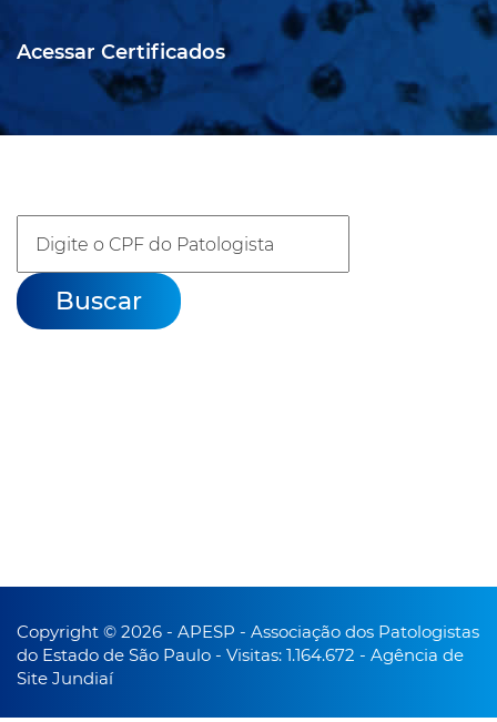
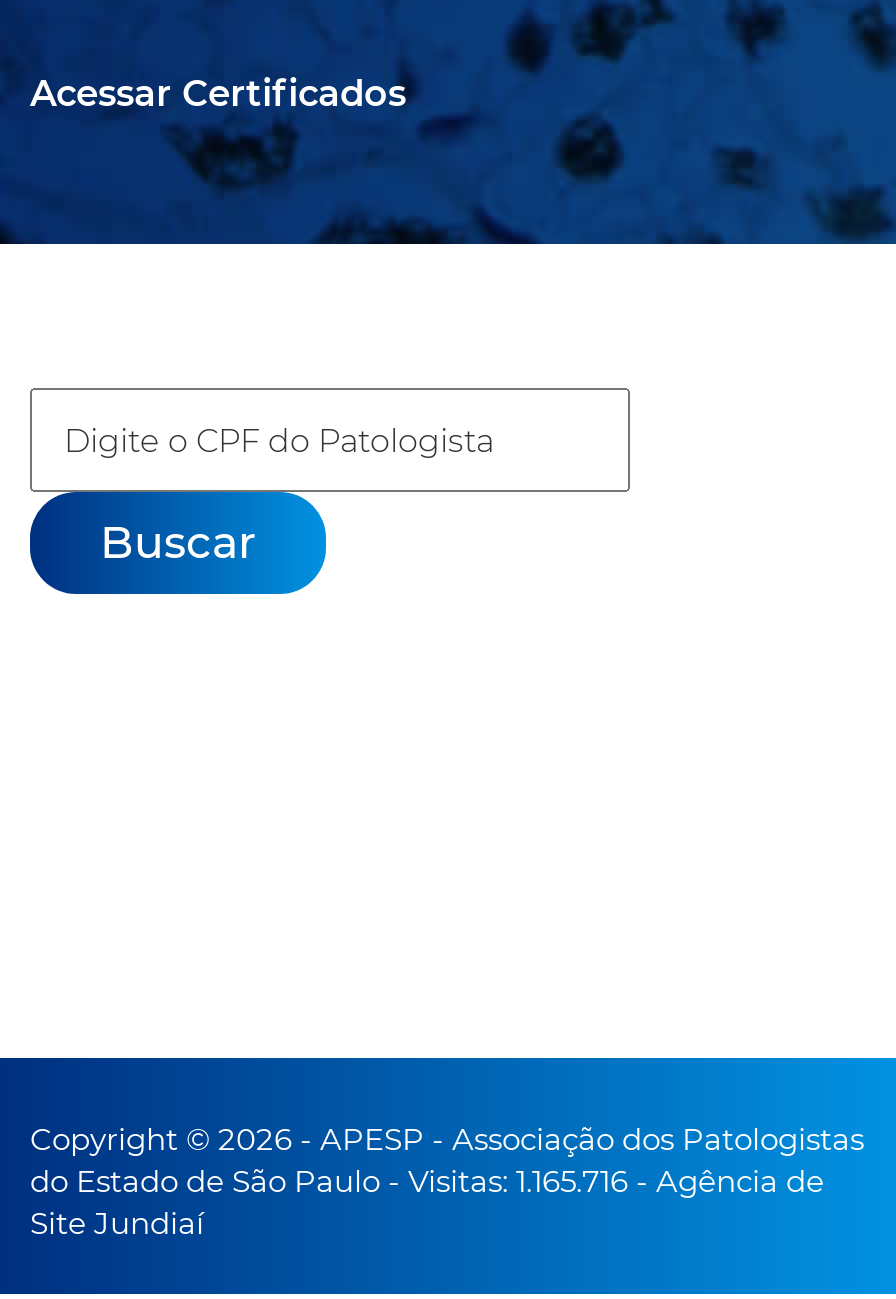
[17,644,464,665] do Estado de São Paulo - Visitas: 1.164.672 - Agência de -> [30,1162,824,1200] do Estado de São Paulo - Visitas: 1.165.716 - Agência de

